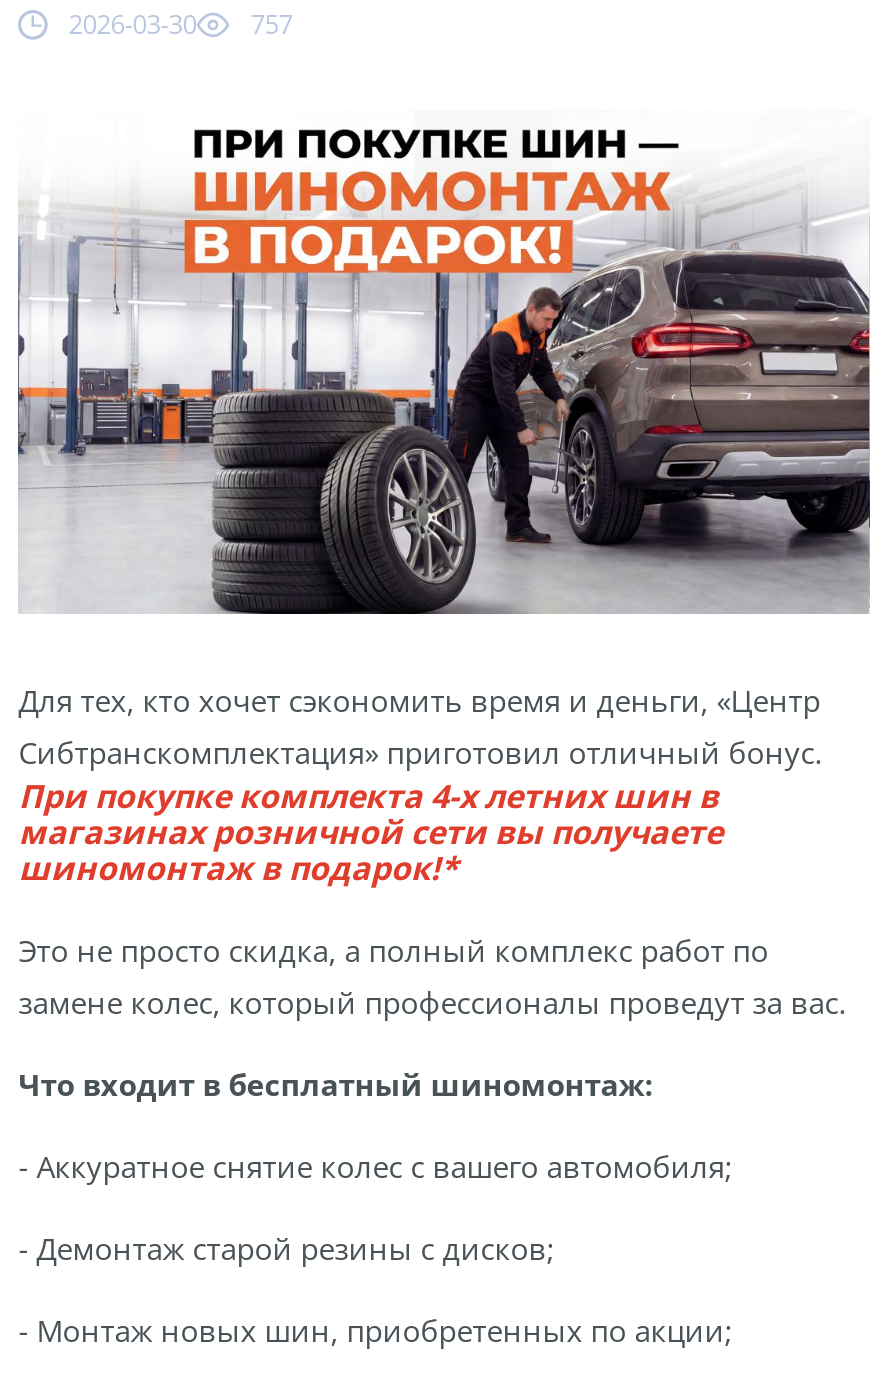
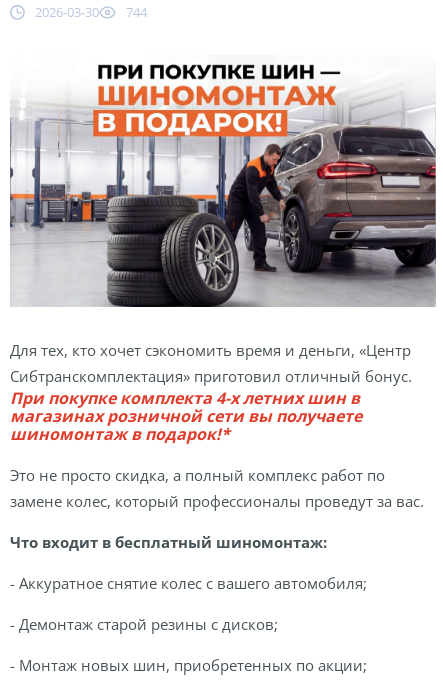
[68,6,292,42] 2026-03-30 757 -> [35,3,147,21] 2026-03-30 744

